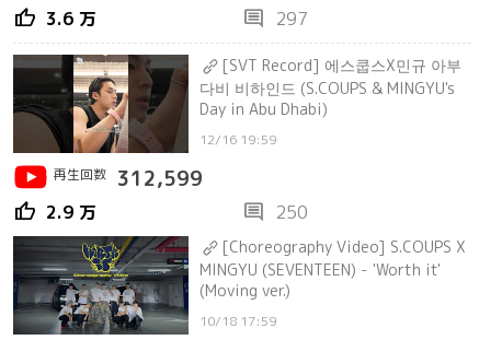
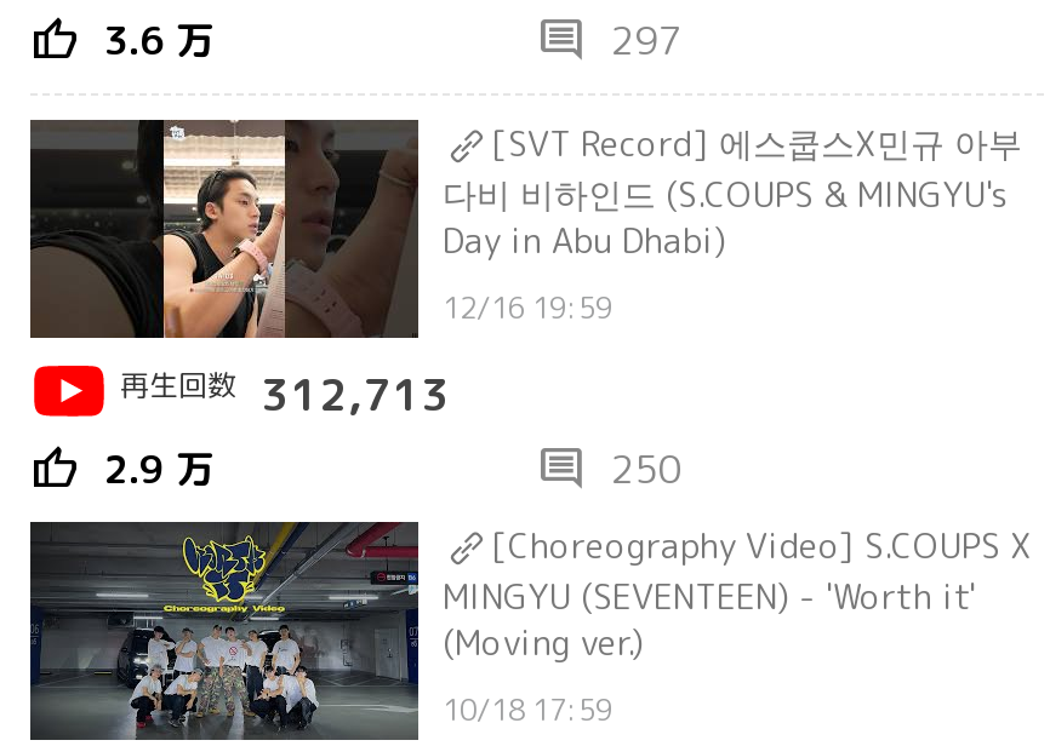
[54,165,203,192] 再生回数 312,599 -> [120,365,450,425] 再生回数 312,713

